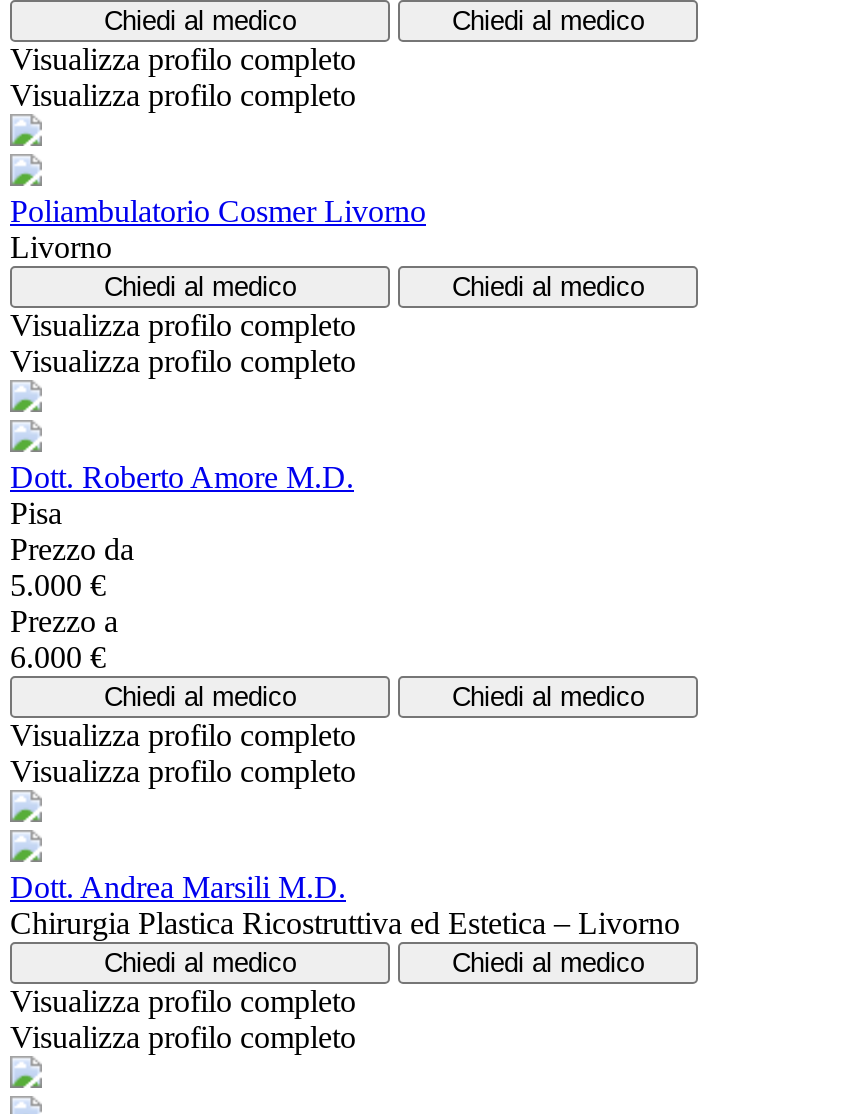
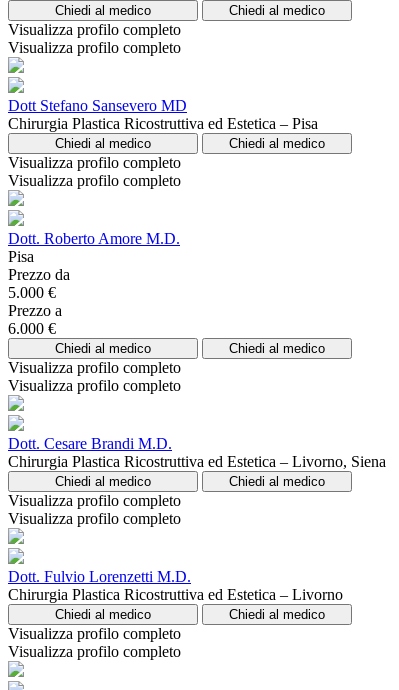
[10,194,426,264] Poliambulatorio Cosmer Livorno | Livorno -> [8,97,318,132] Dott Stefano Sansevero MD | Chirurgia Plastica Ricostruttiva ed Estetica – Pisa
[10,870,346,904] Dott. Andrea Marsili M.D. -> [8,435,386,585] Dott. Cesare Brandi M.D. | Chirurgia Plastica Ricostruttiva ed Estetica – Livorno, Siena | Chiedi al medico | Chiedi al medico | Visualizza profilo completo | Visualizza profilo completo | Dott. Fulvio Lorenzetti M.D.

